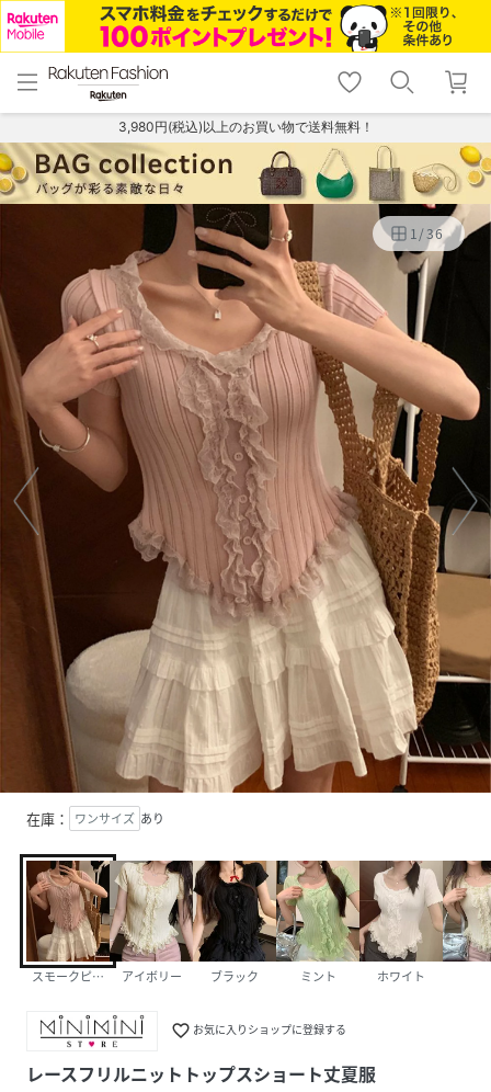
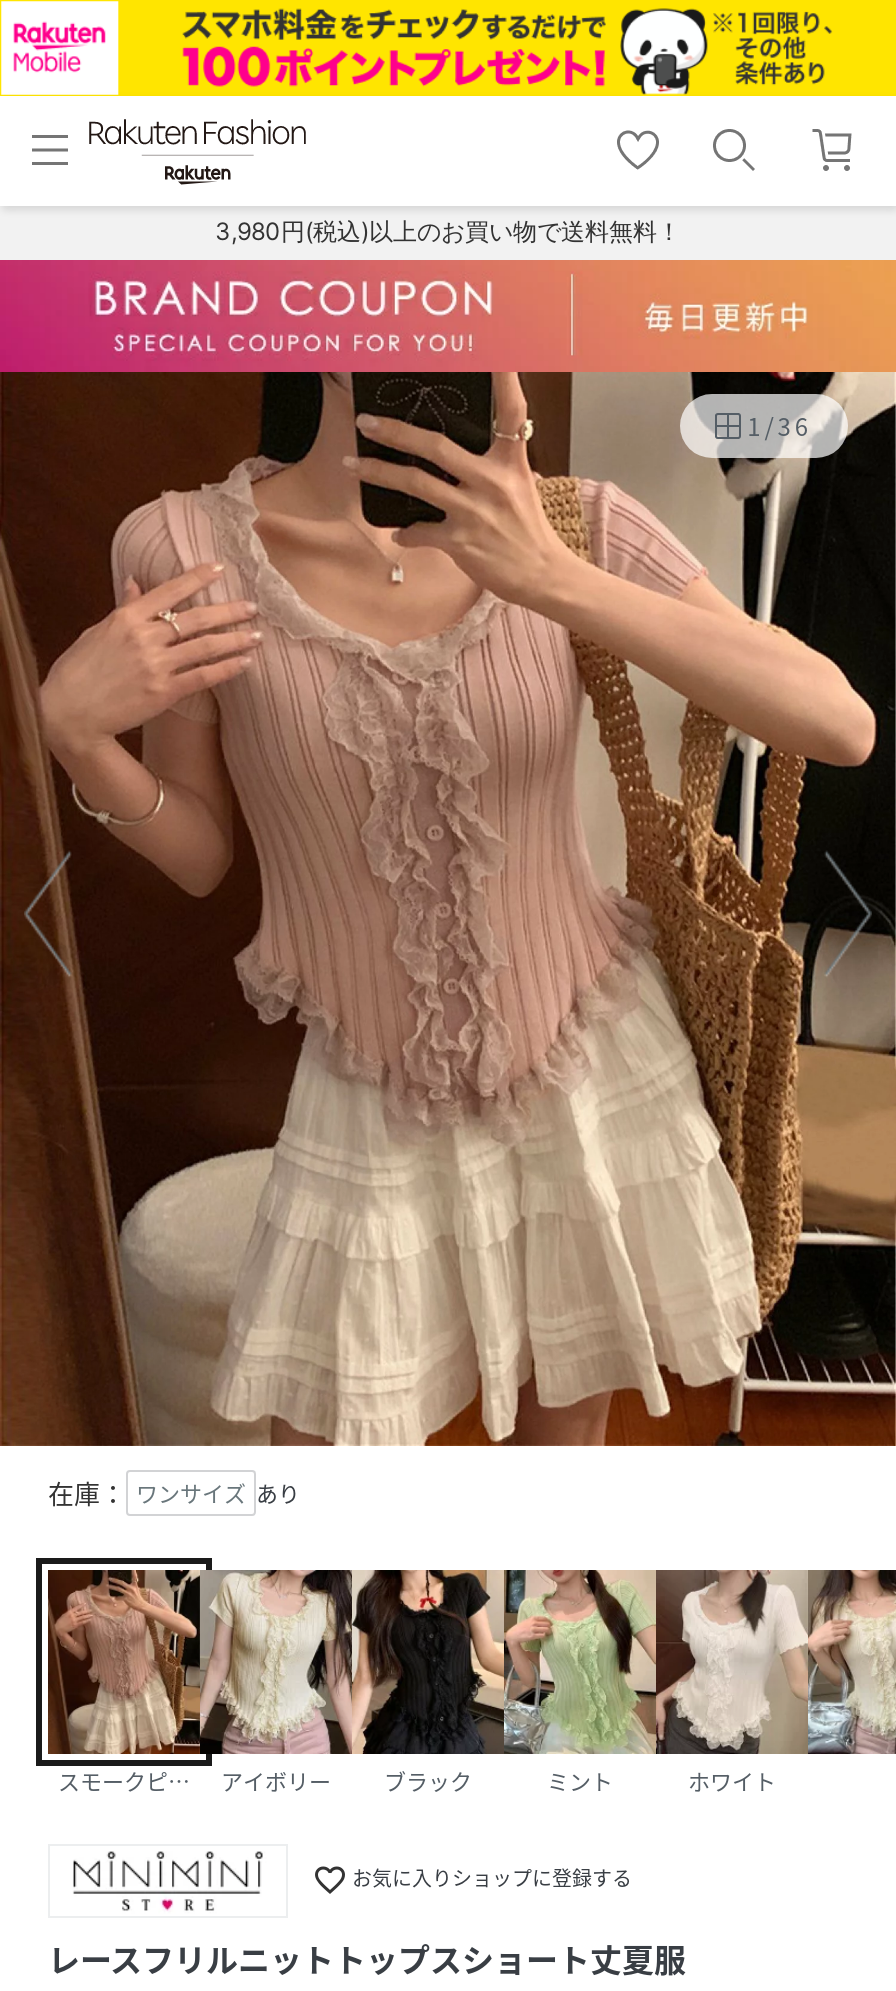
[3,143,488,205] [image] -> [6,258,890,374] [image]

